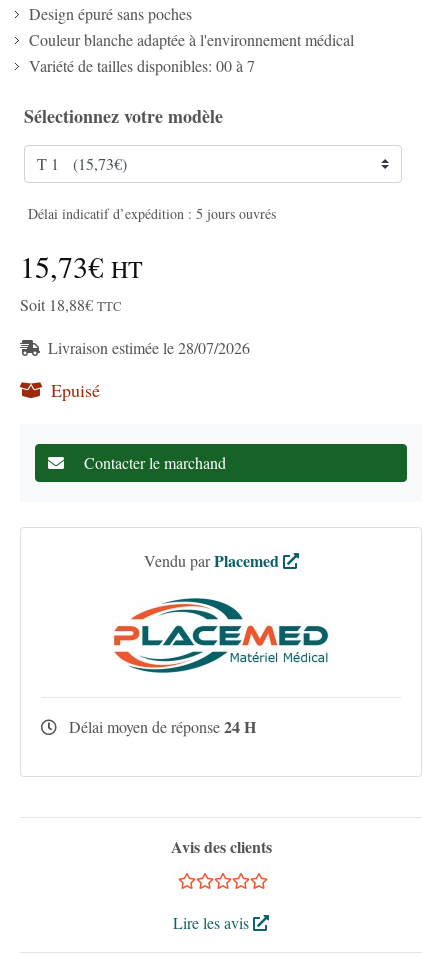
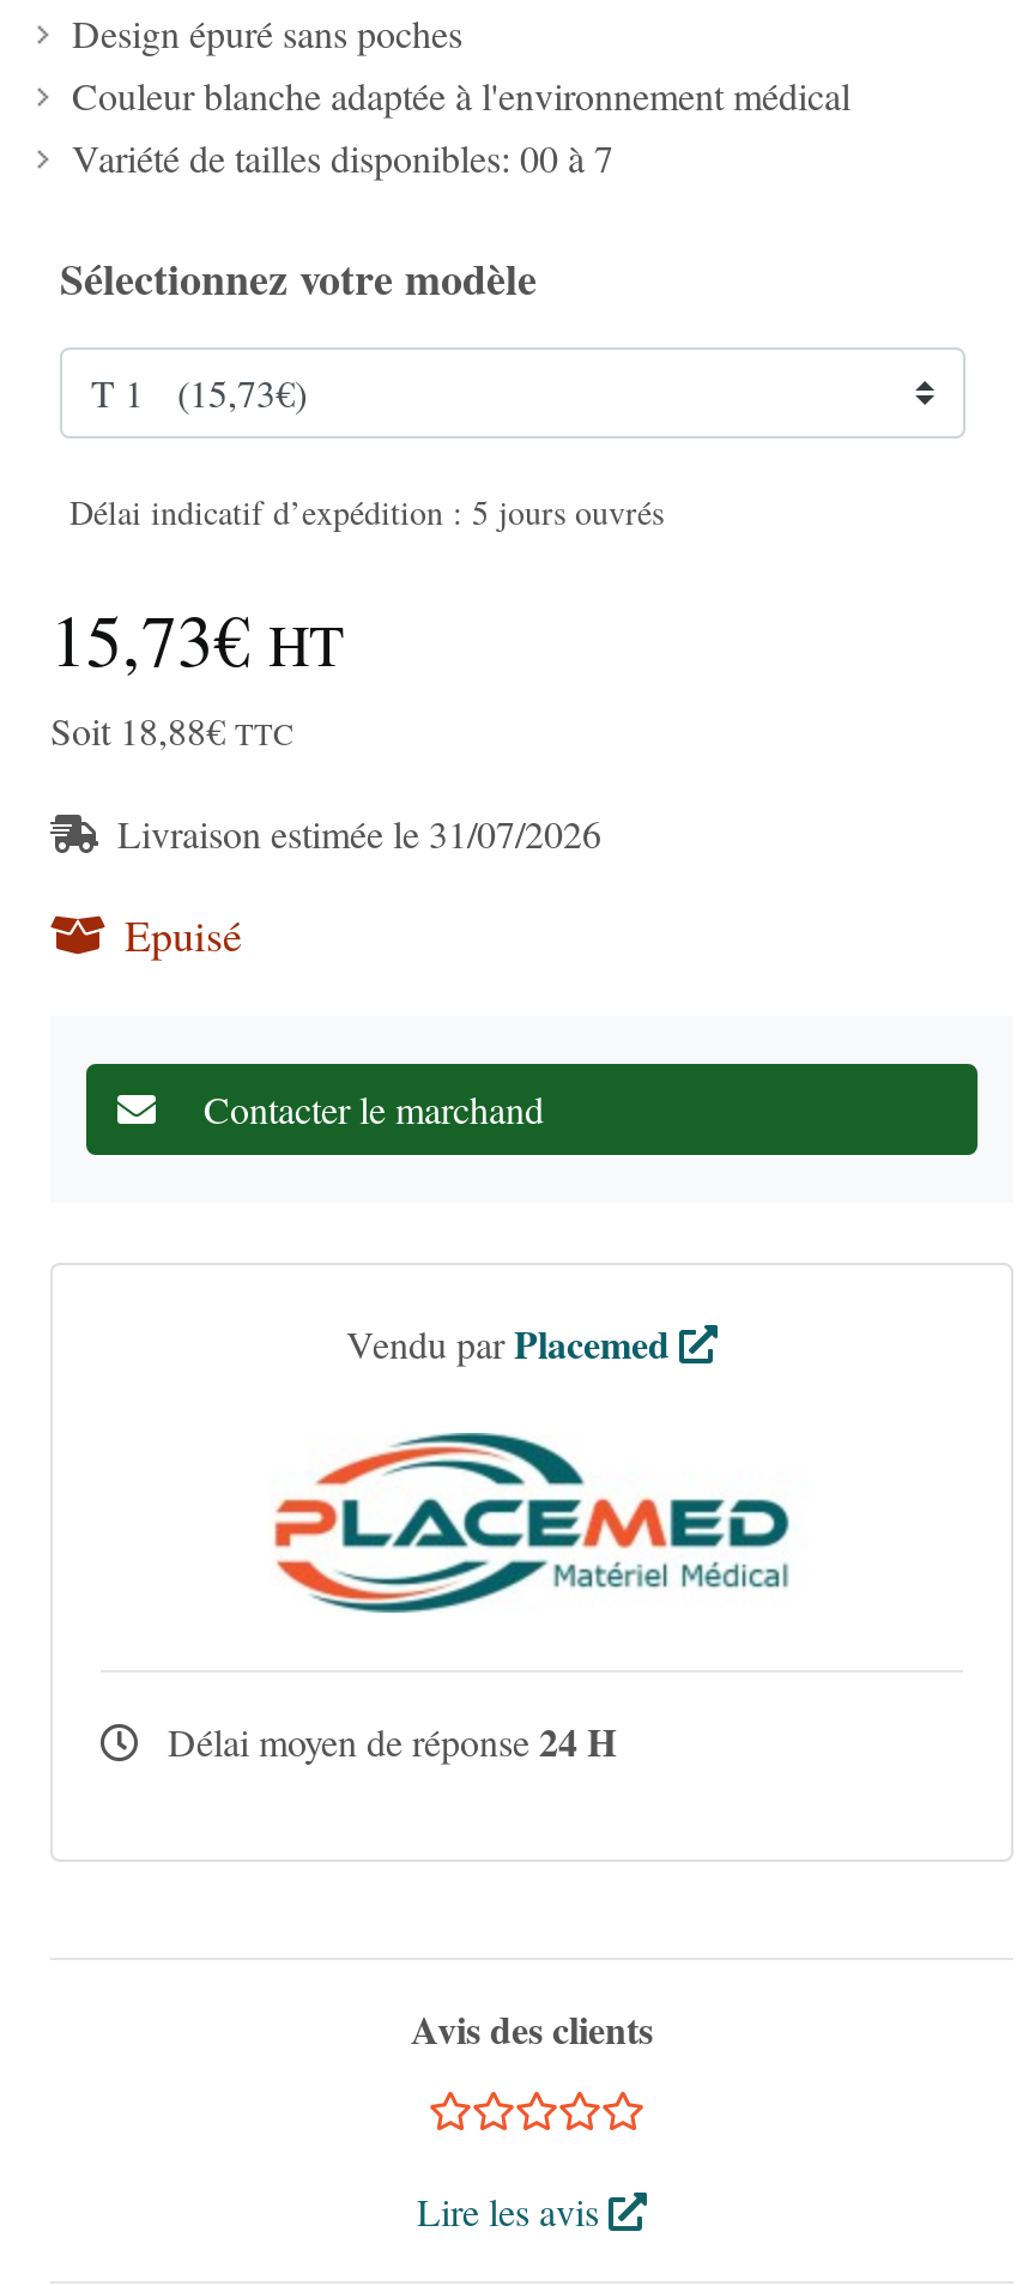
[48,337,250,358] Livraison estimée le 28/07/2026 -> [117,807,601,857] Livraison estimée le 31/07/2026

